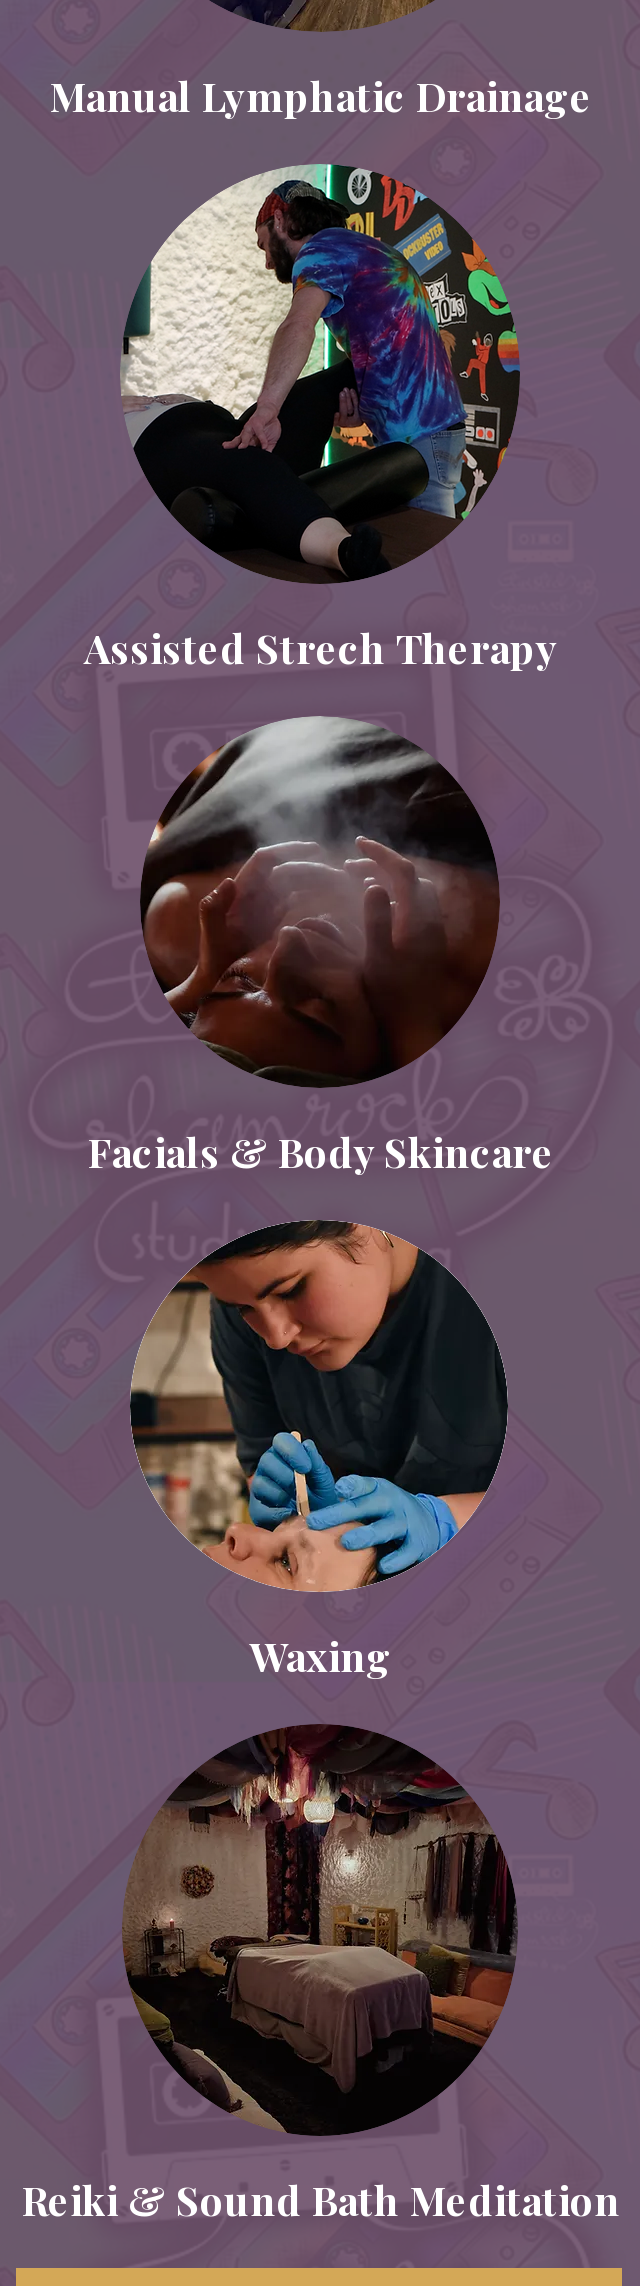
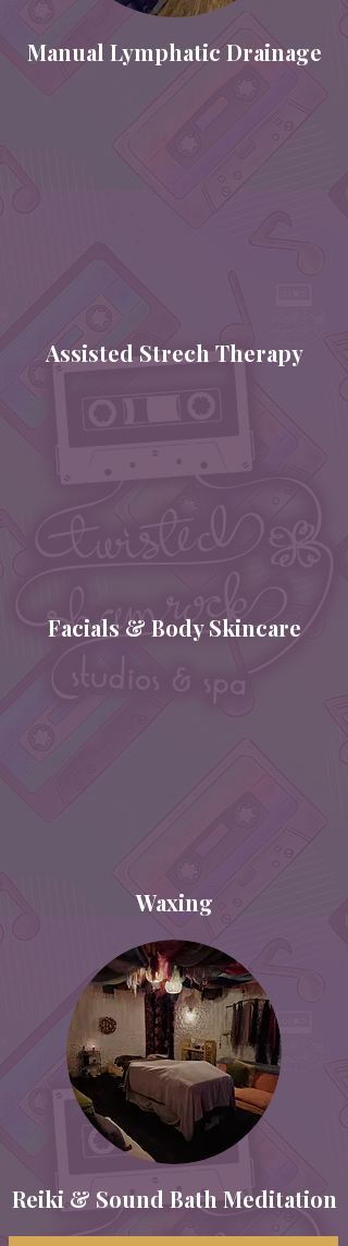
[120,162,522,584] [image] -> none
[138,714,500,1090] [image] -> none
[130,1220,508,1594] [image] -> none

